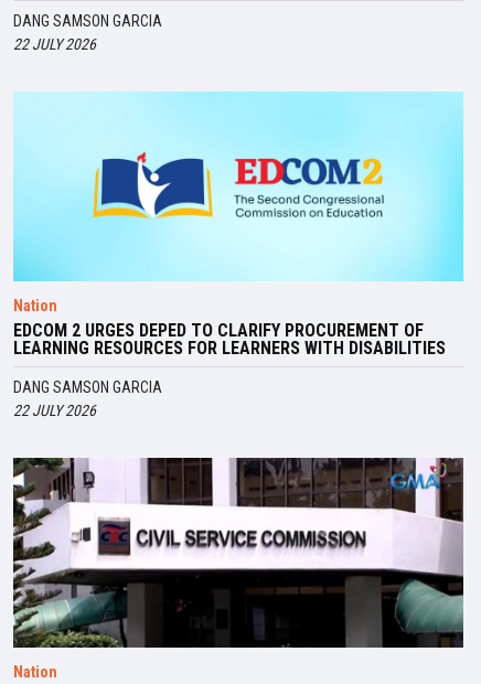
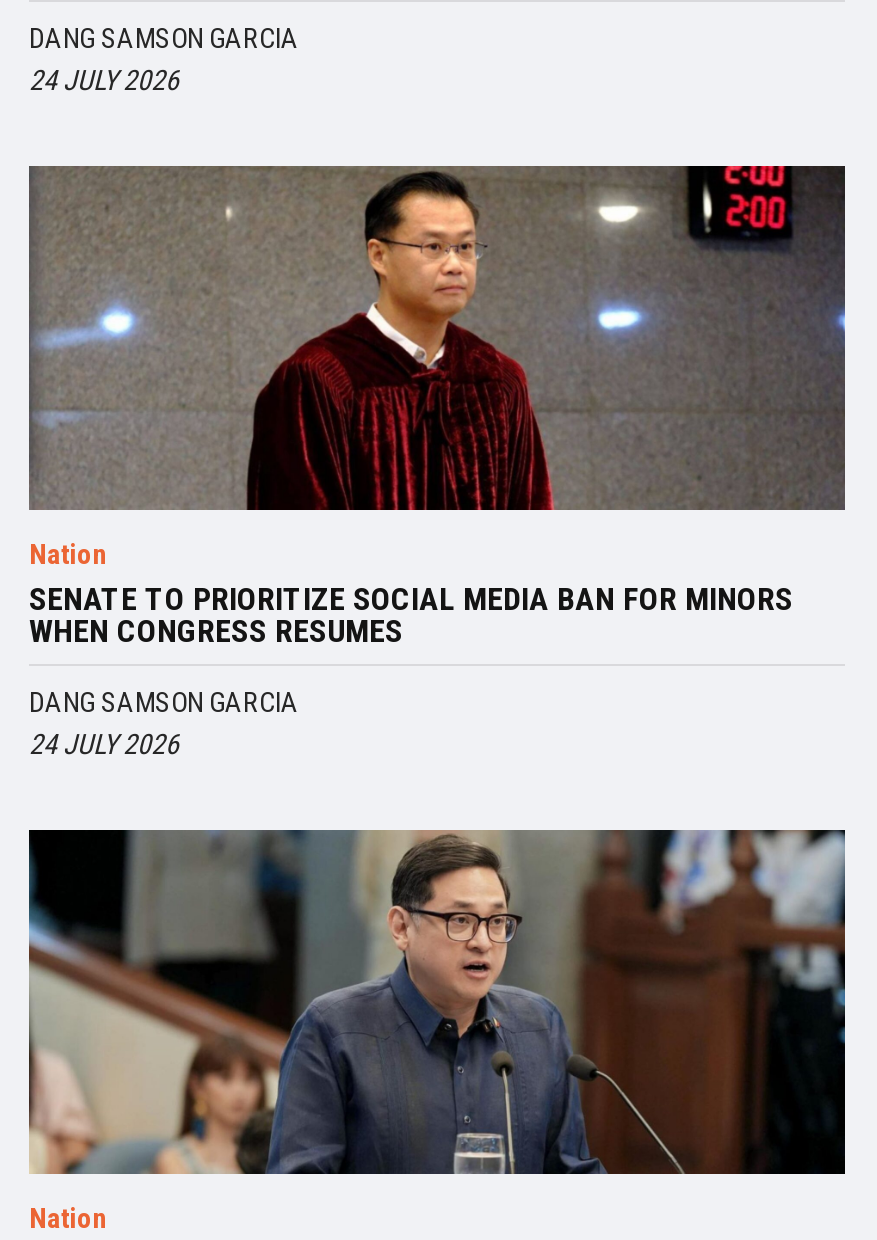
[13,35,96,53] 22 JULY 2026 -> [29,63,179,95] 24 JULY 2026
[12,92,463,358] [image] | EDCOM 2 URGES DEPED TO CLARIFY PROCUREMENT OF | LEARNING RESOURCES FOR LEARNERS WITH DISABILITIES -> [27,164,847,649] [image] | SENATE TO PRIORITIZE SOCIAL MEDIA BAN FOR MINORS | WHEN CONGRESS RESUMES
[13,401,96,419] 22 JULY 2026 -> [29,727,179,759] 24 JULY 2026
[12,457,464,649] [image] -> [27,828,847,1176] [image]

